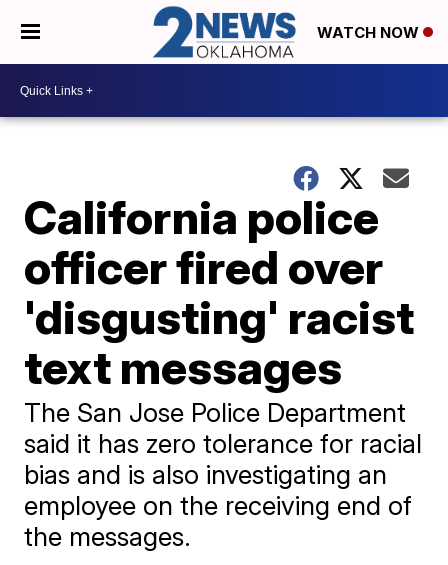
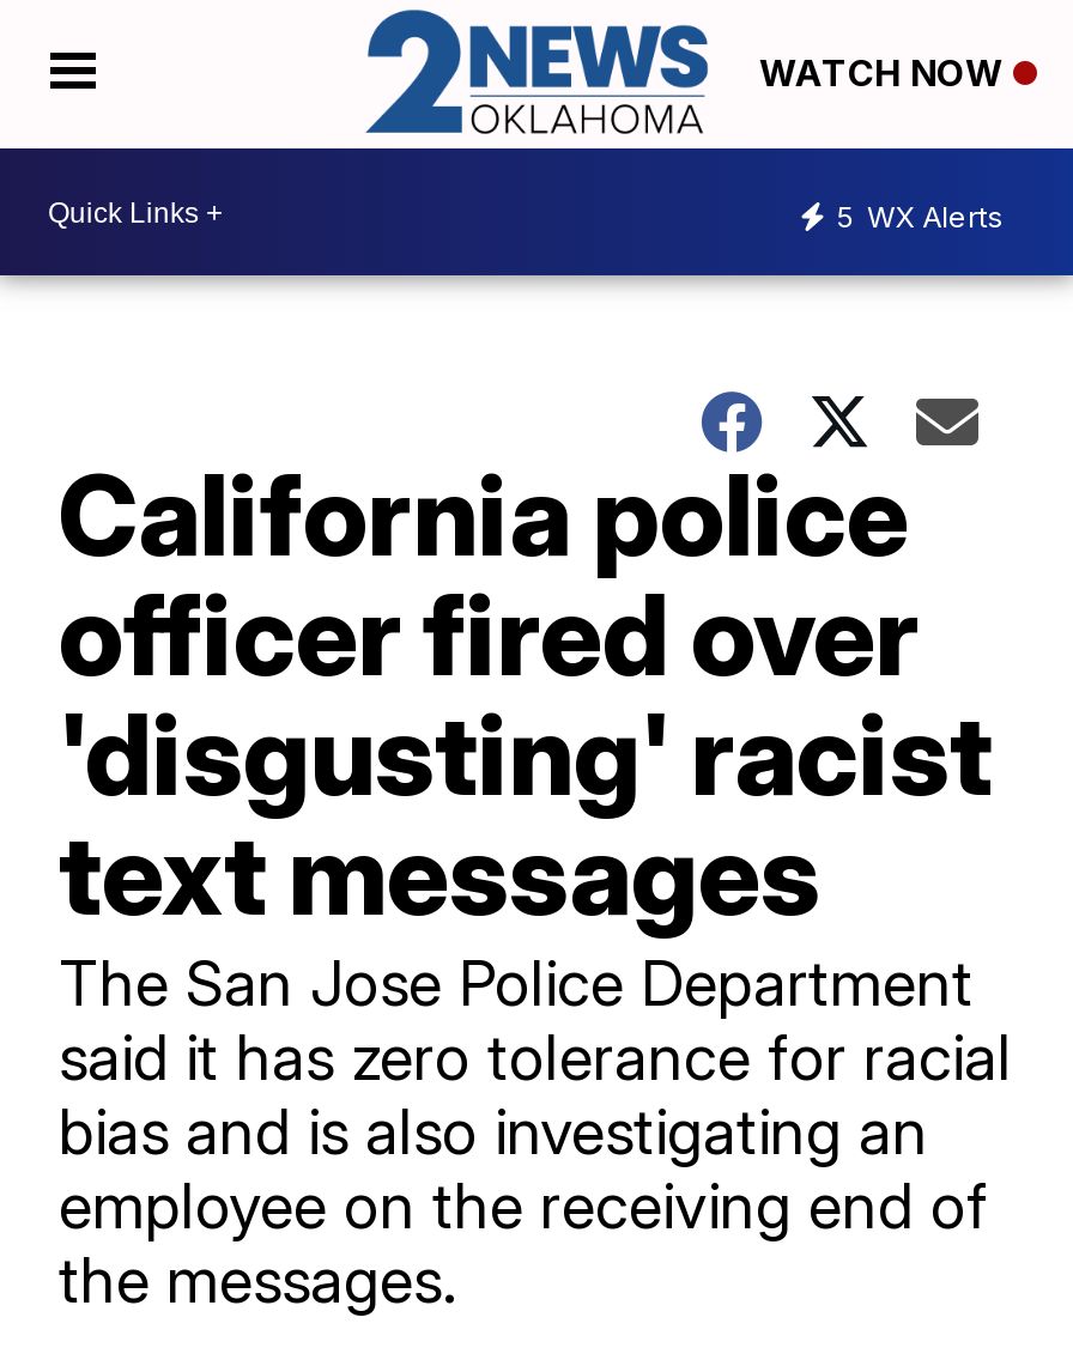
none -> [836,198,1004,234] 5 WX Alerts

